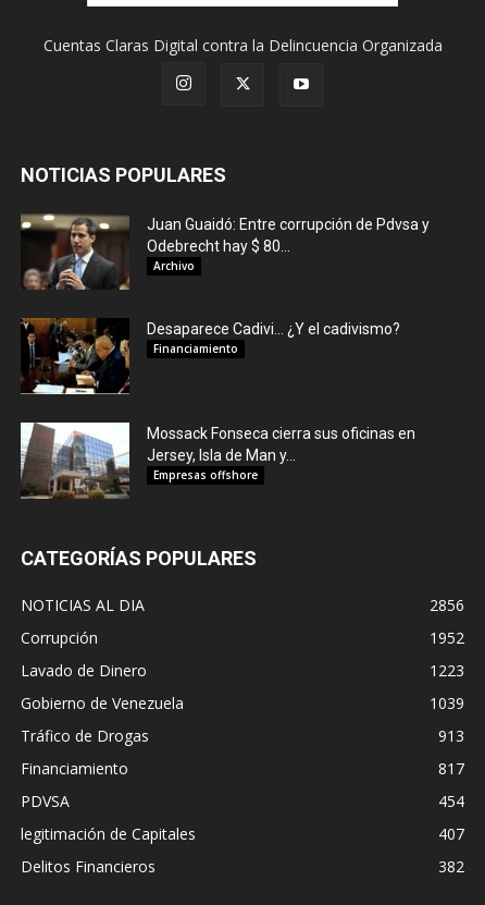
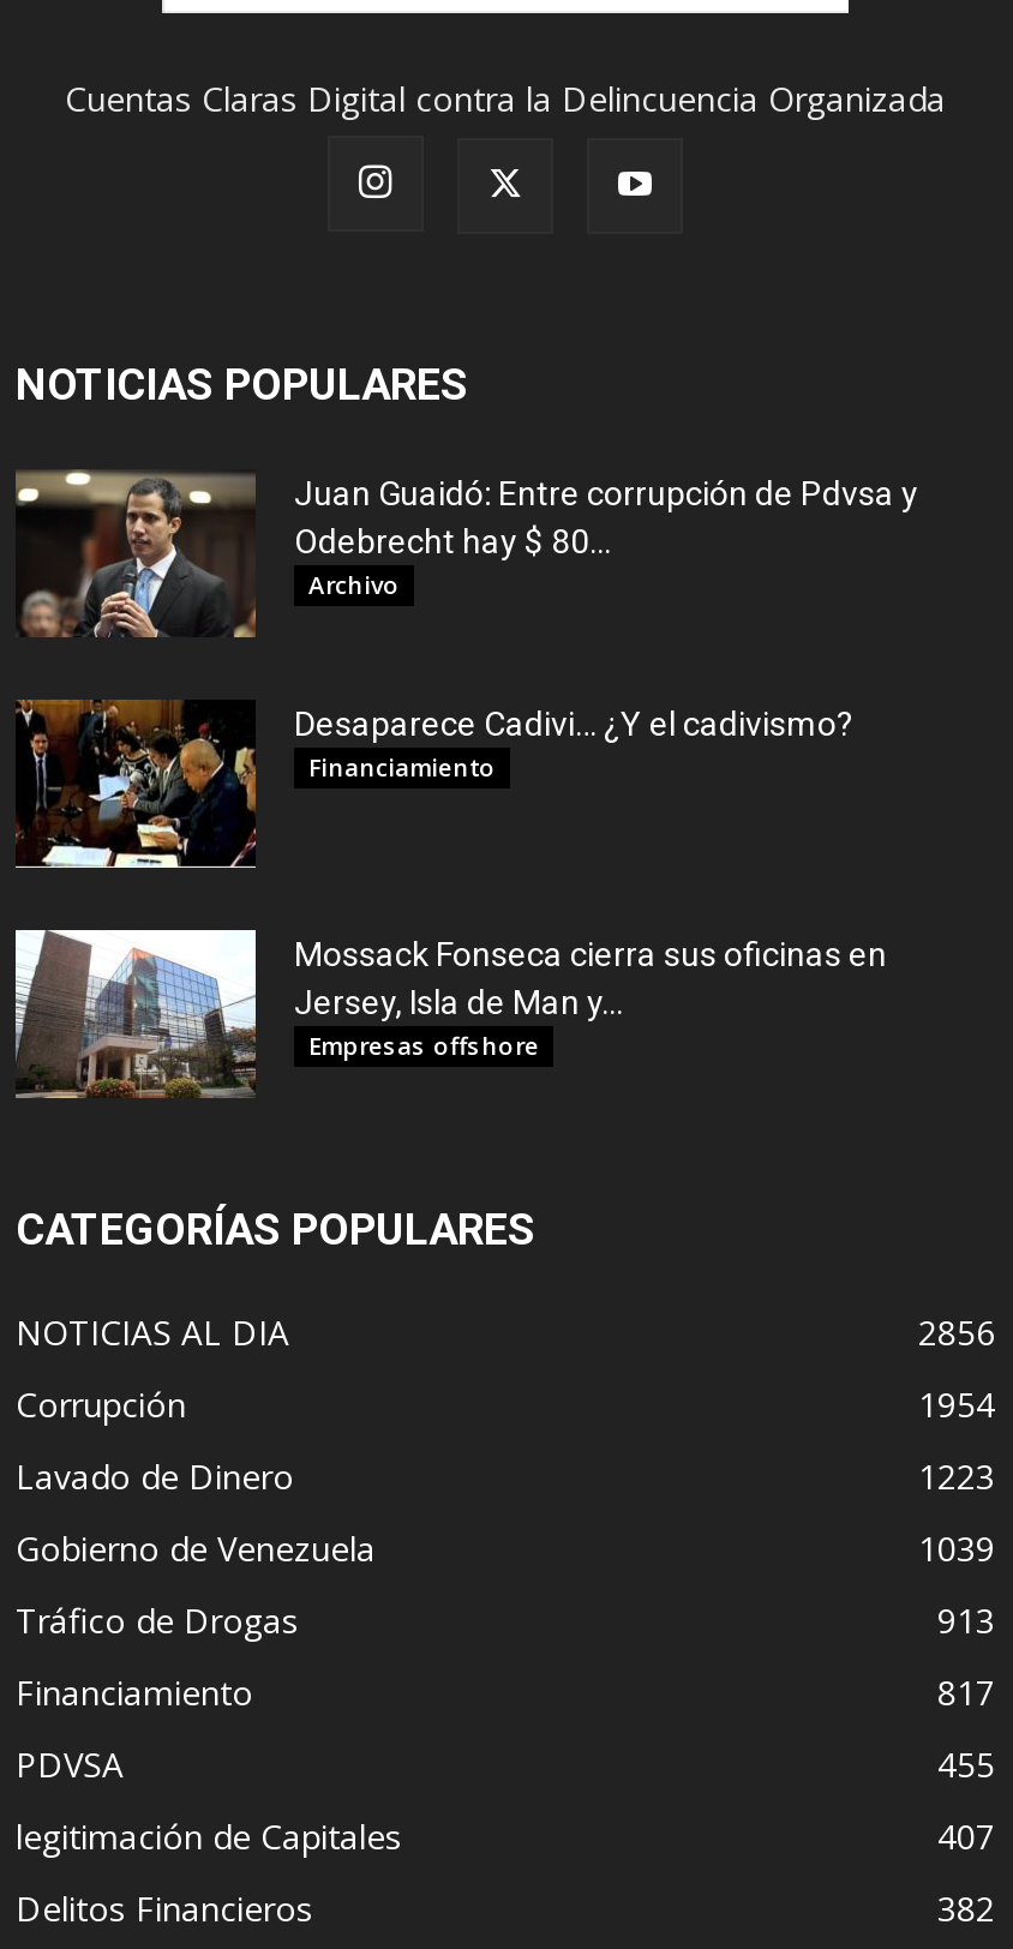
[430,627,464,648] 1952 -> [918,1382,995,1427] 1954
[438,790,464,811] 454 -> [937,1742,995,1787] 455

